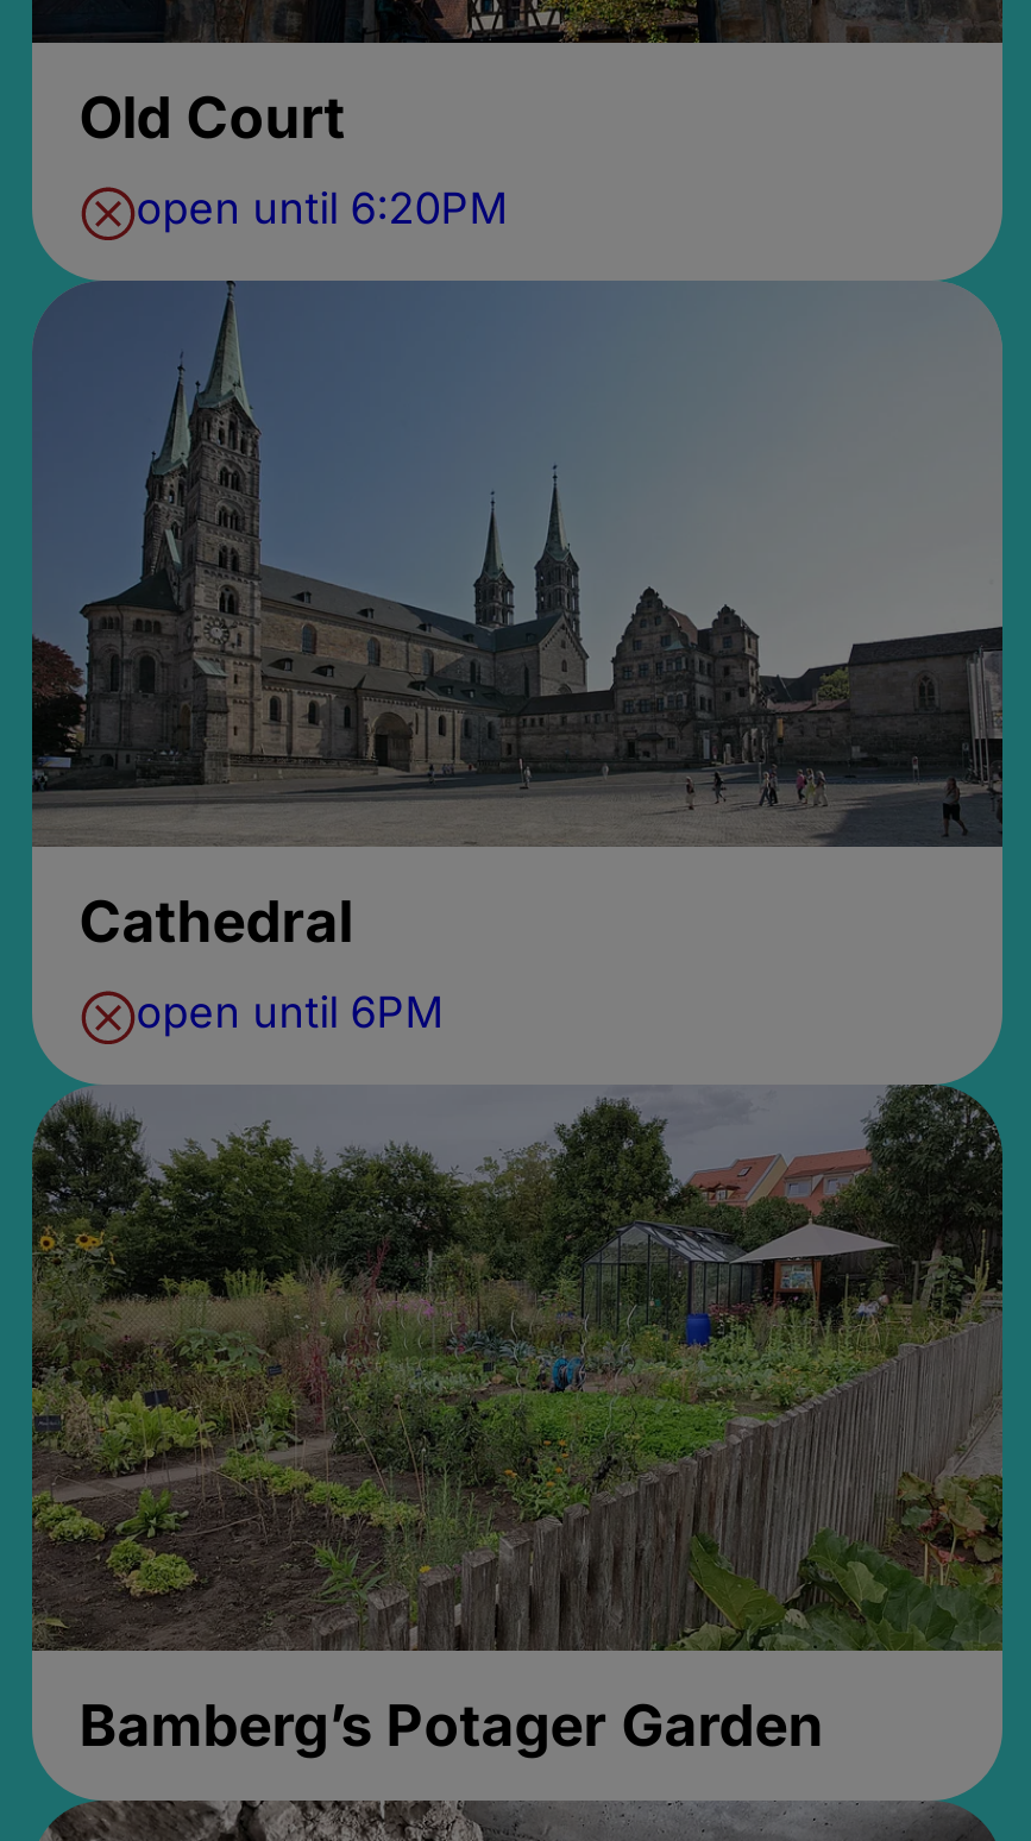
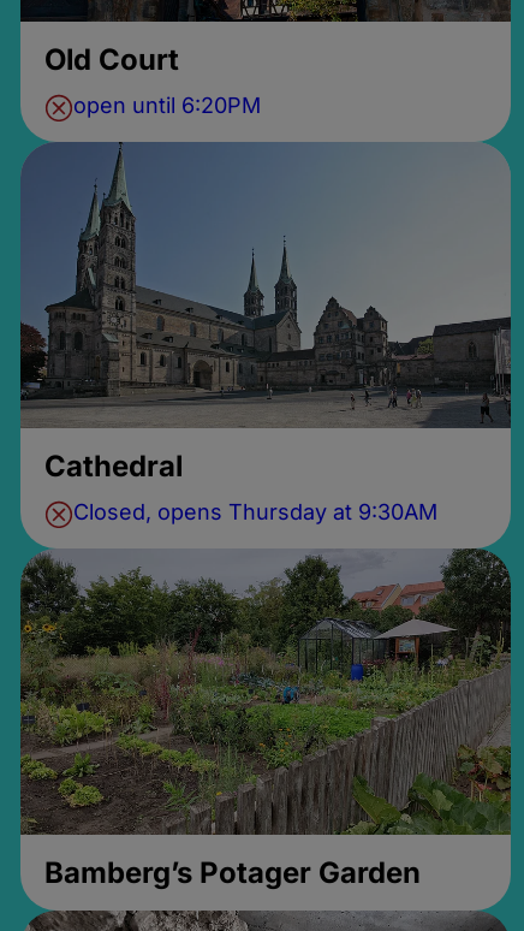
[136,988,443,1038] open until 6PM -> [73,500,437,525] Closed, opens Thursday at 9:30AM

